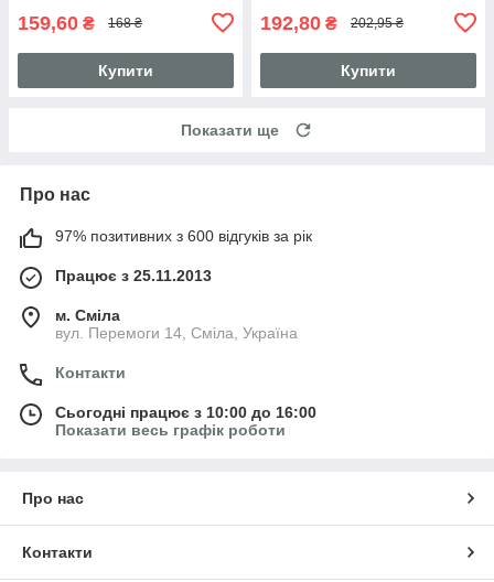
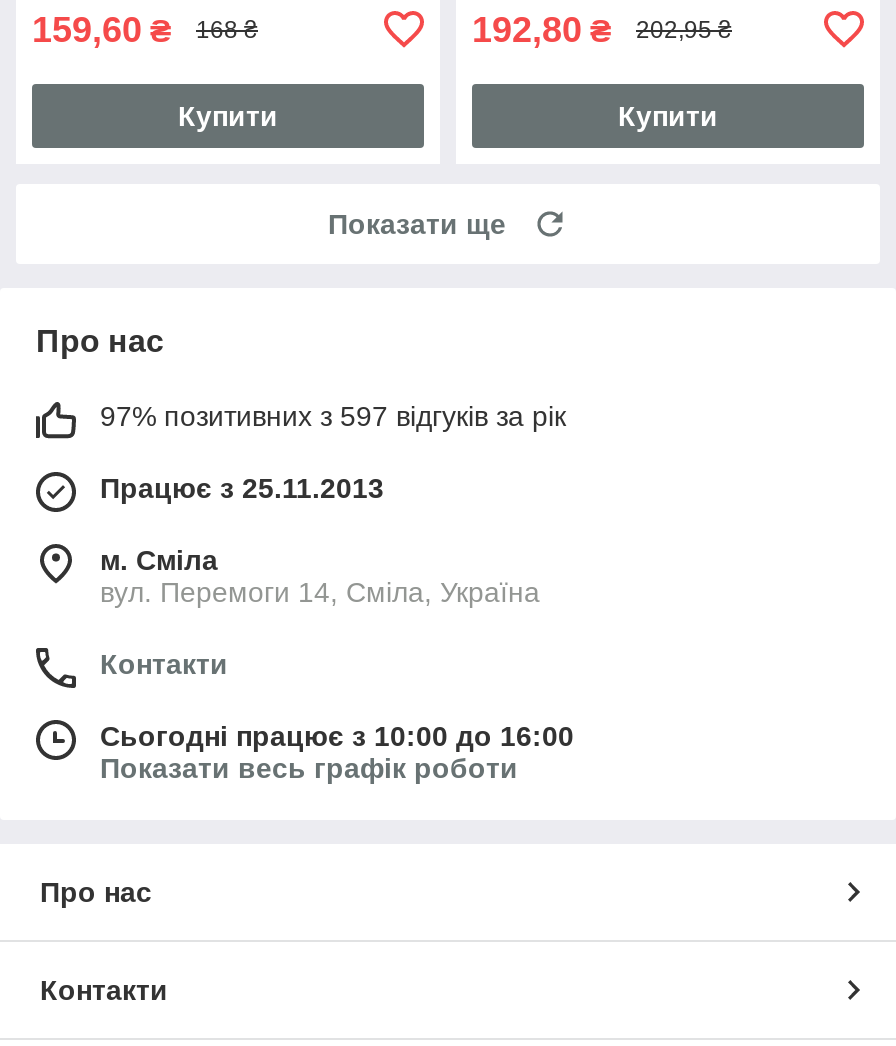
[55,227,312,244] 97% позитивних з 600 відгуків за рік -> [100,400,566,432] 97% позитивних з 597 відгуків за рік

